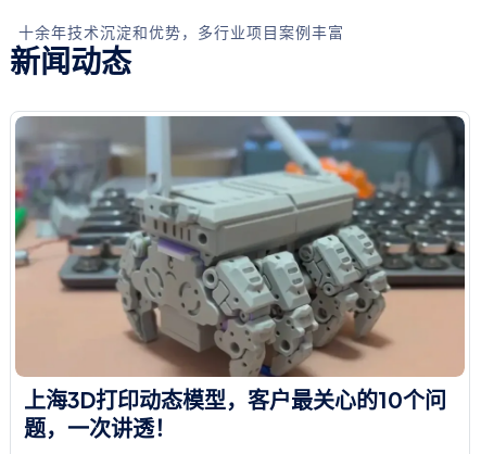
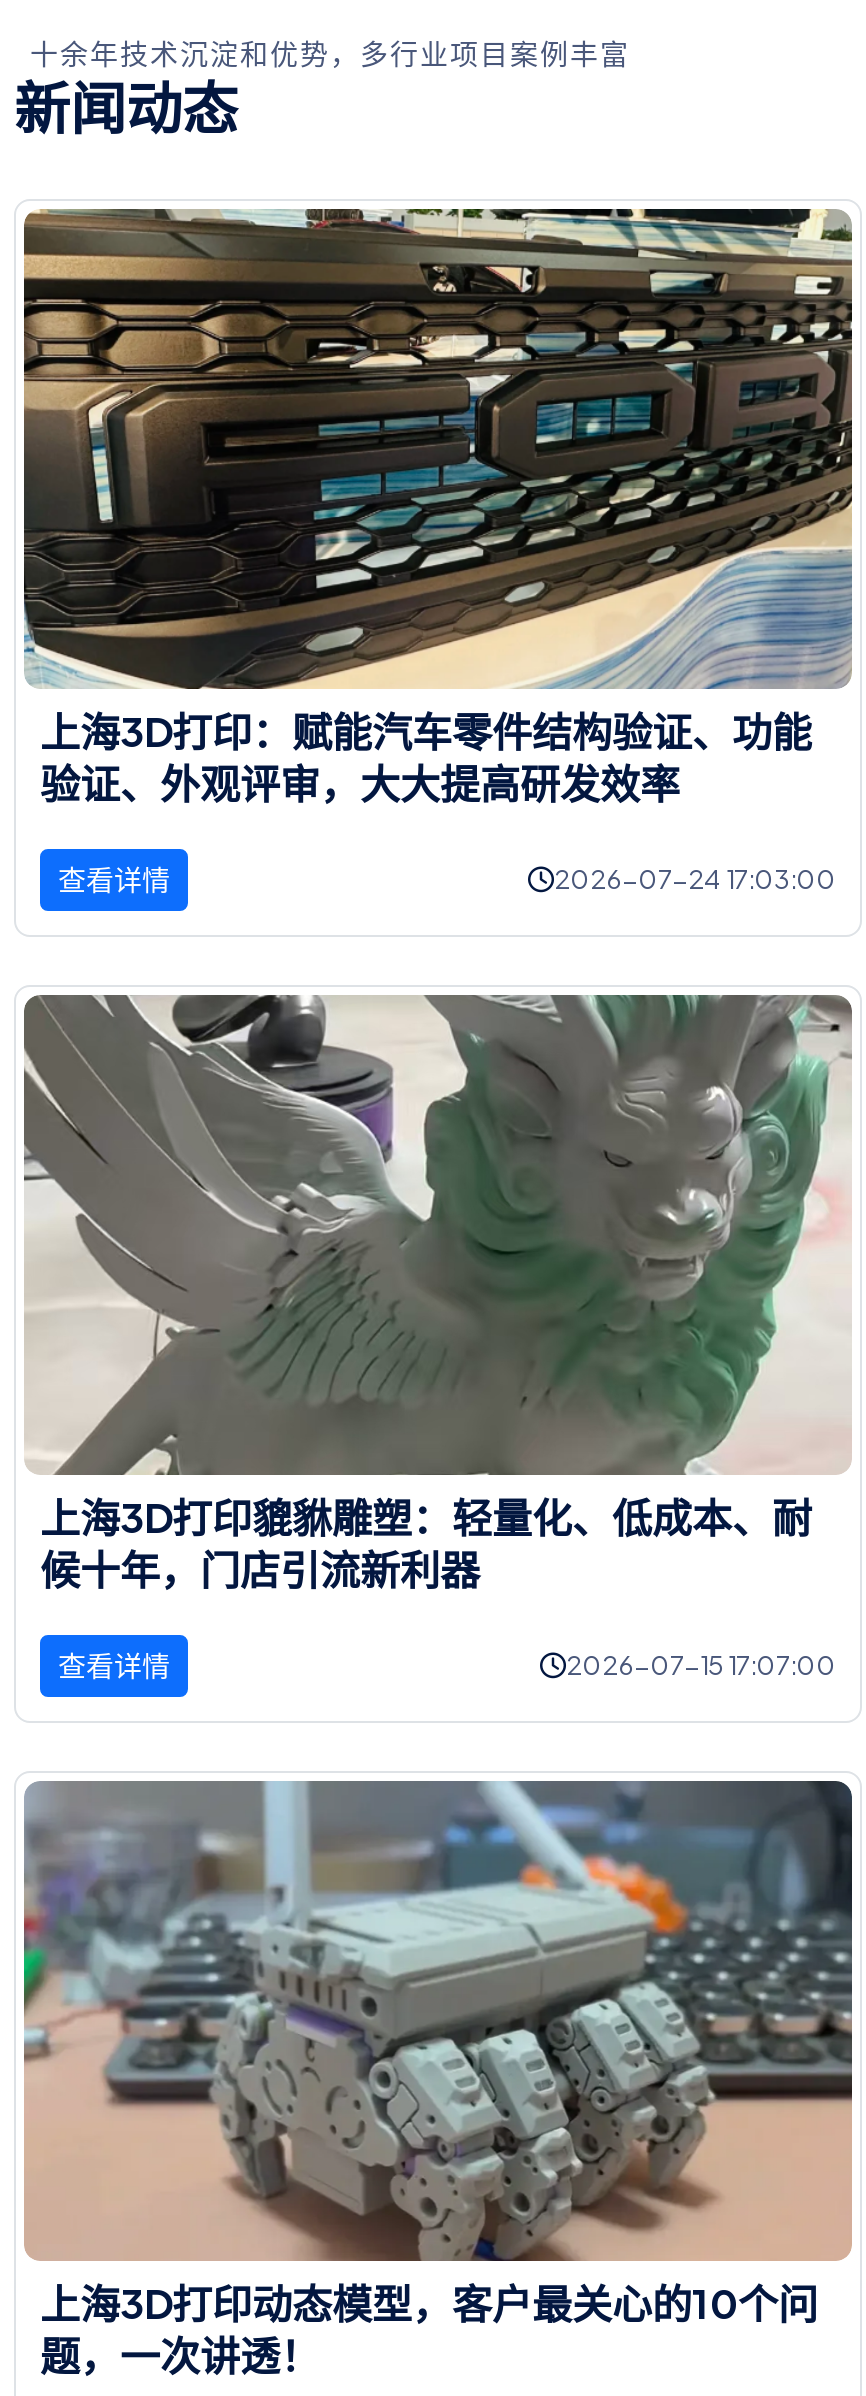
none -> [22,207,854,896] [image] | 上海3D打印：赋能汽车零件结构验证、功能 | 验证、外观评审，大大提高研发效率 | 查看详情 | 2026-07-24 17:03:00
none -> [22,993,854,1682] [image] | 上海3D打印貔貅雕塑：轻量化、低成本、耐 | 候十年，门店引流新利器 | 查看详情 | 2026-07-15 17:07:00

